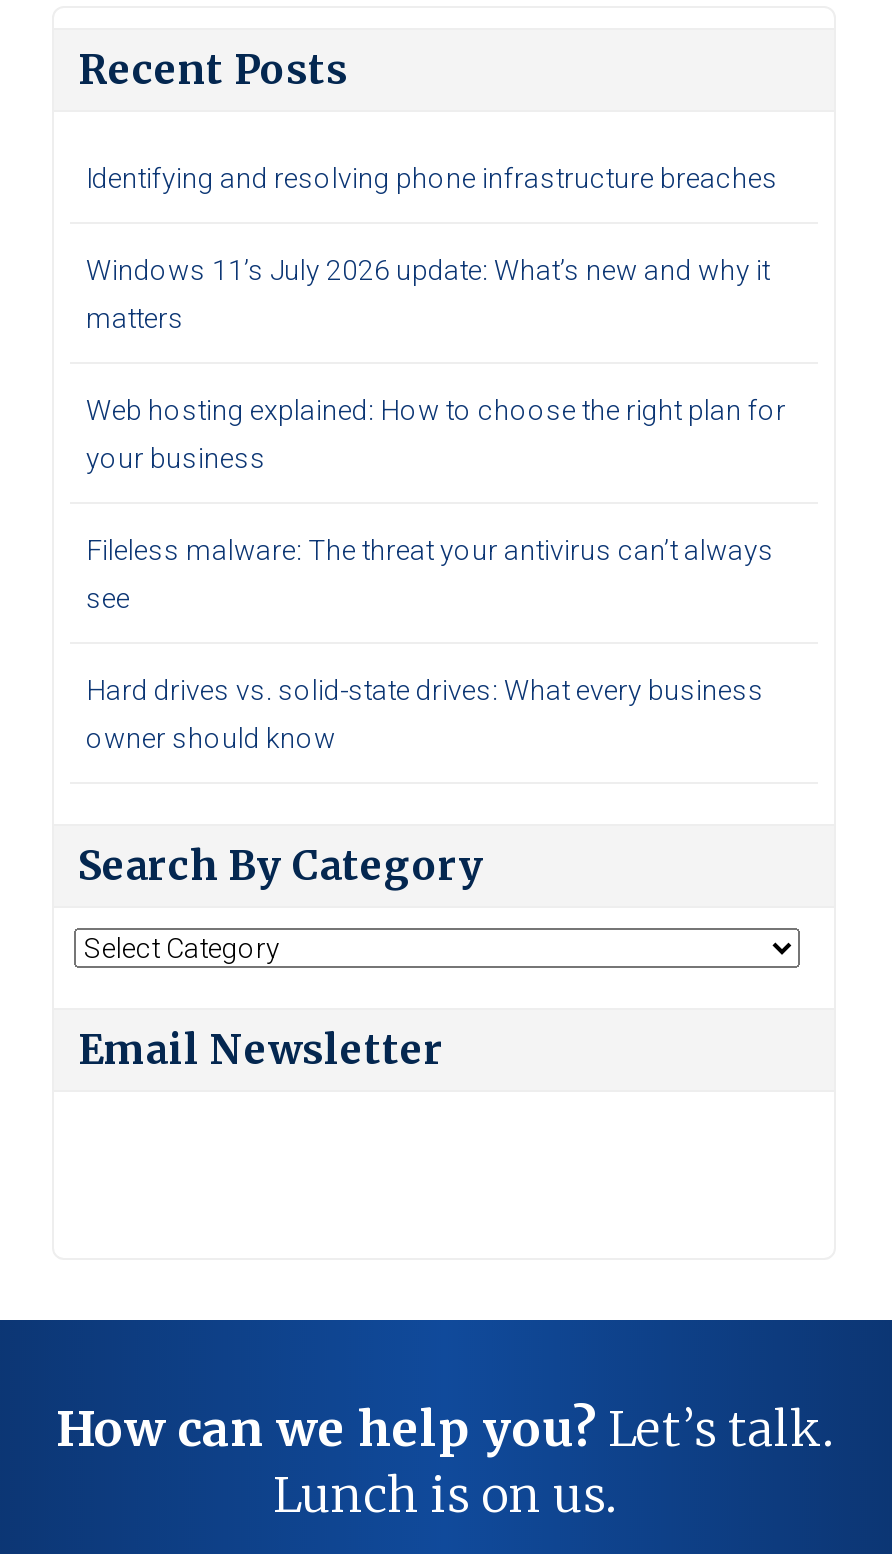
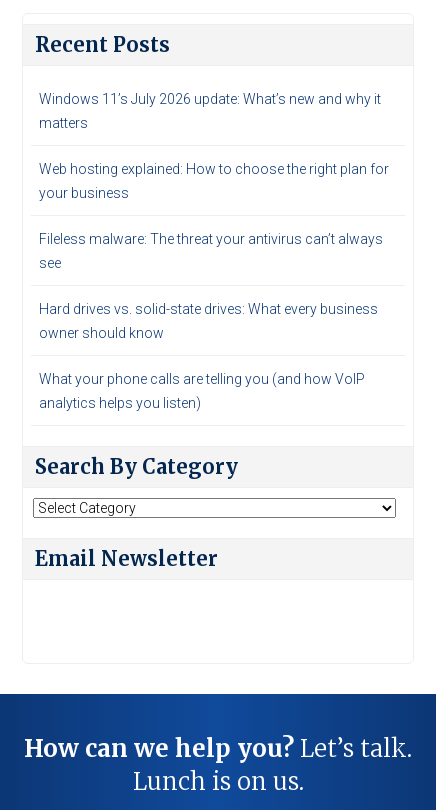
[86,161,778,193] Identifying and resolving phone infrastructure breaches -> none
moved [86,253,786,753] -> [39,91,389,341]: Windows 11’s July 2026 update: What’s new and why it | matters | Web hosting explained: How to choose the right plan for | your business | Fileless malware: The threat your antivirus can’t always | see | Hard drives vs. solid-state drives: What every business | owner should know
none -> [39,371,365,411] What your phone calls are telling you (and how VoIP | analytics helps you listen)

